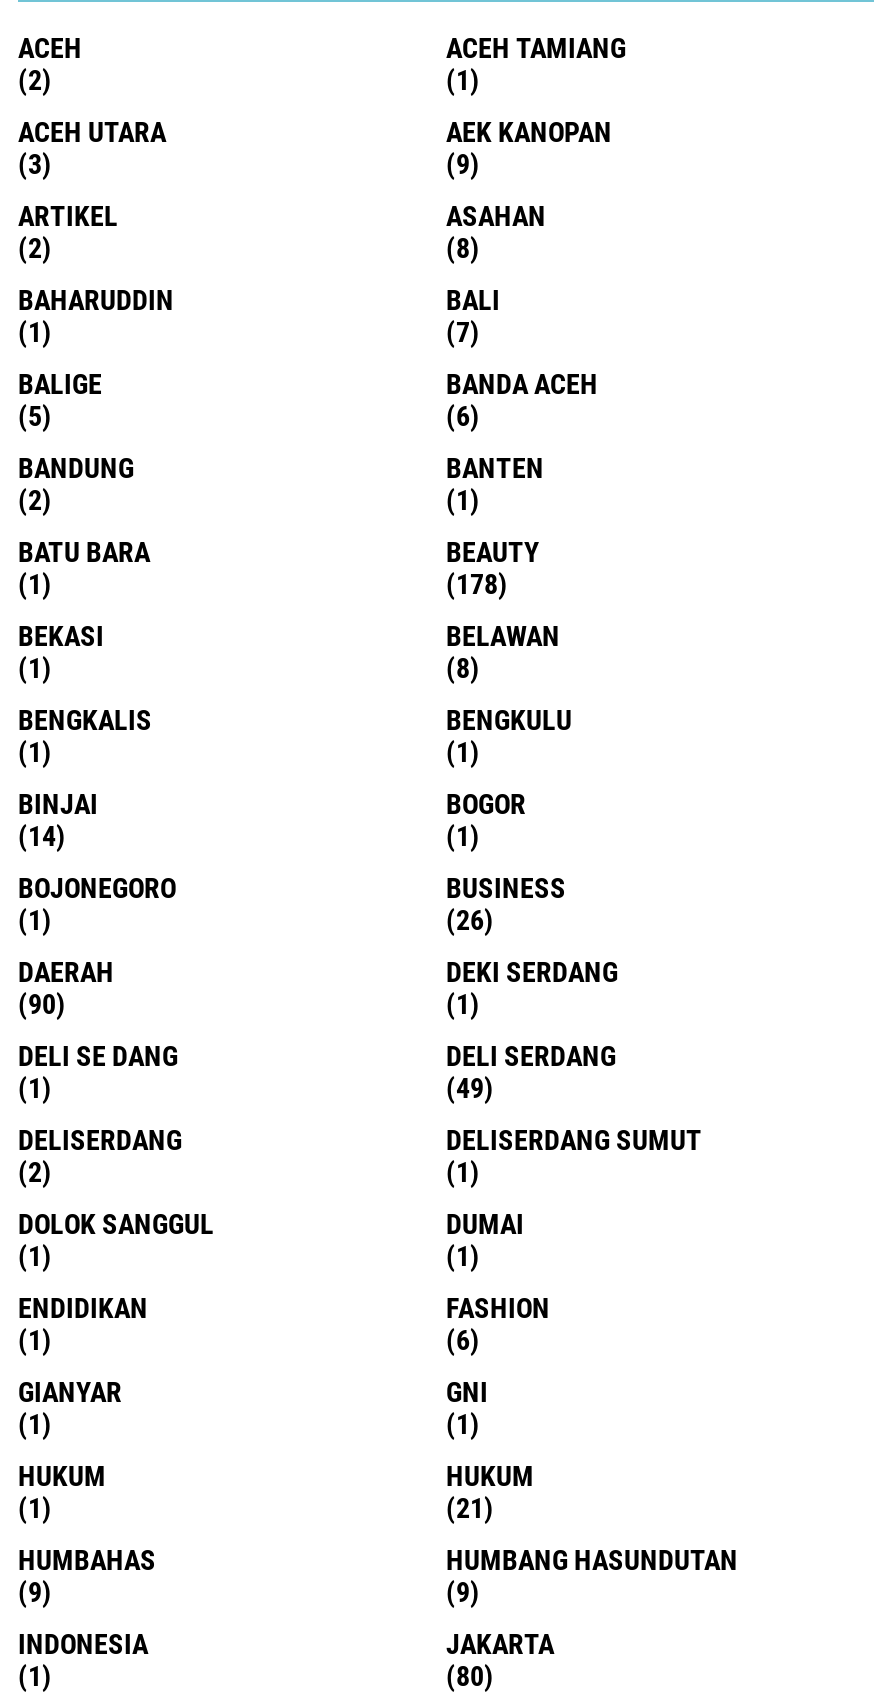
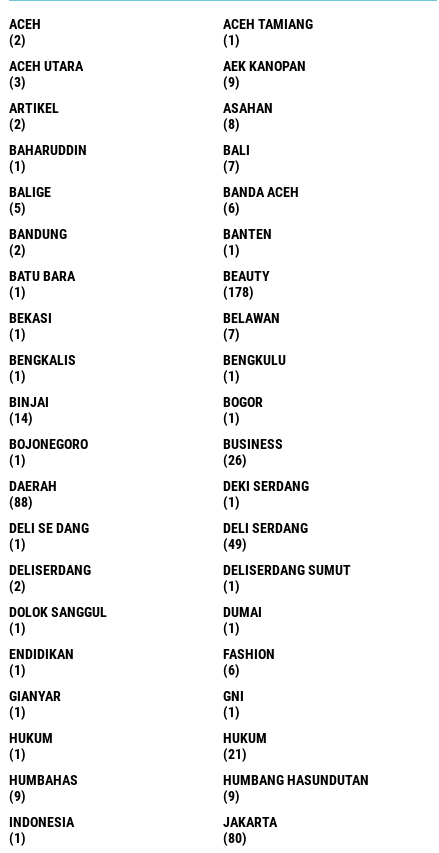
[446,652,480,684] (8) -> [223,326,240,342] (7)
[18,988,66,1020] (90) -> [9,494,33,510] (88)

